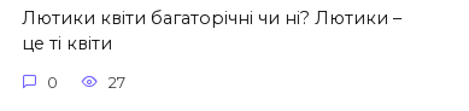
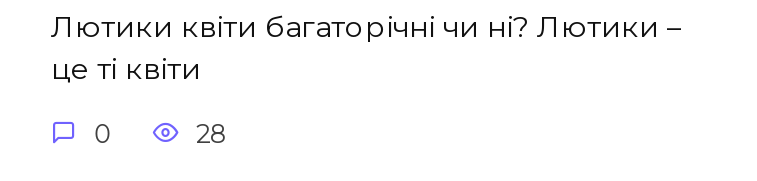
[109,73,125,91] 27 -> [196,118,228,148] 28

